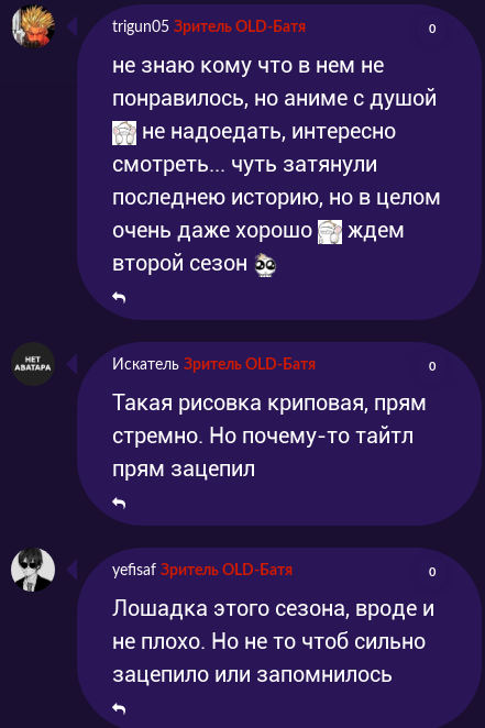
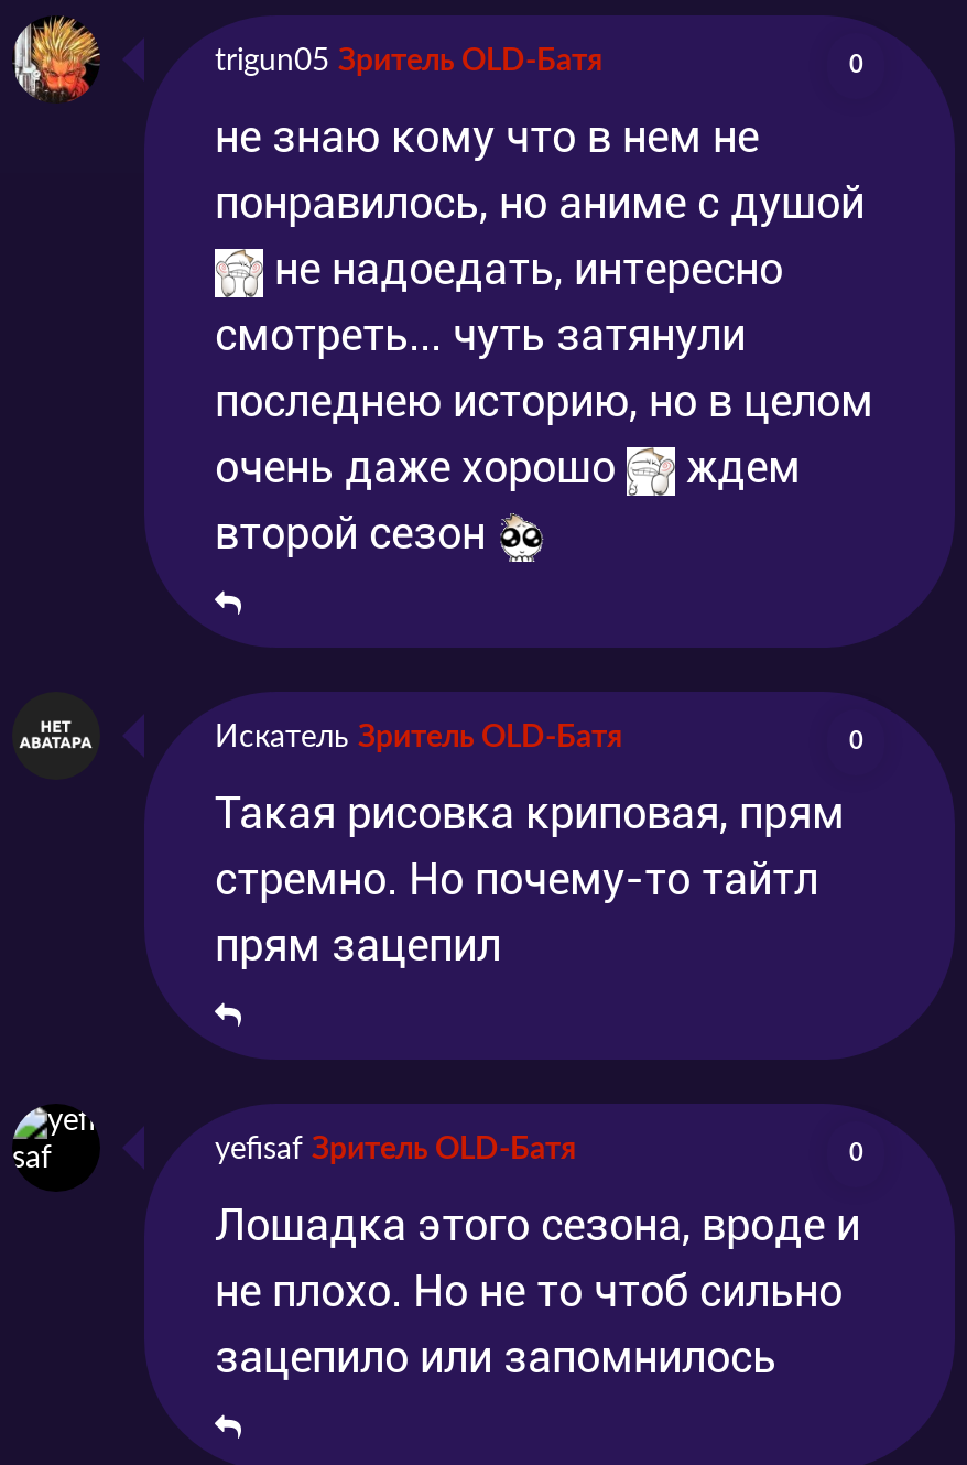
[10,548,56,593] [image] -> [12,1104,102,1192] [image]

